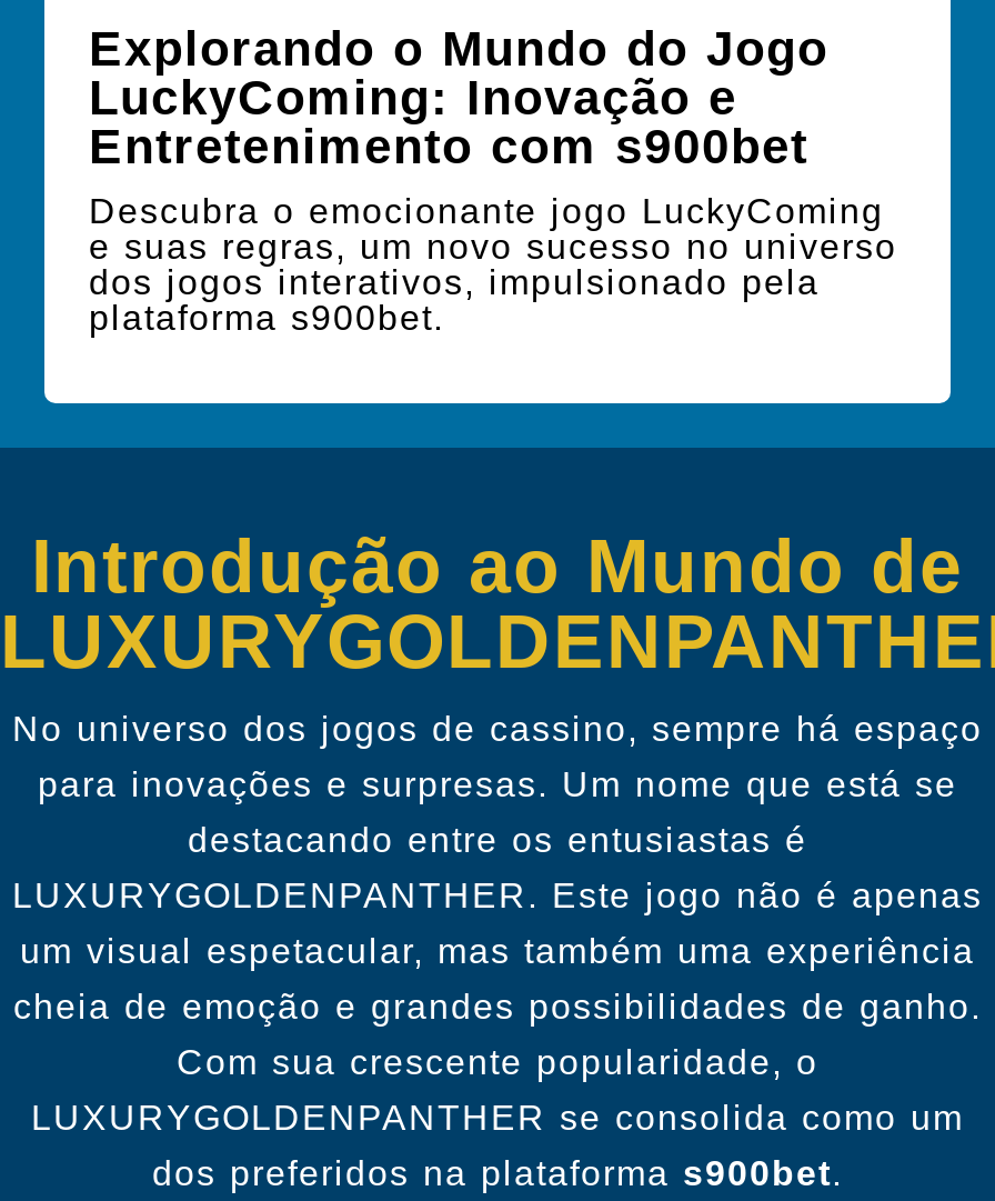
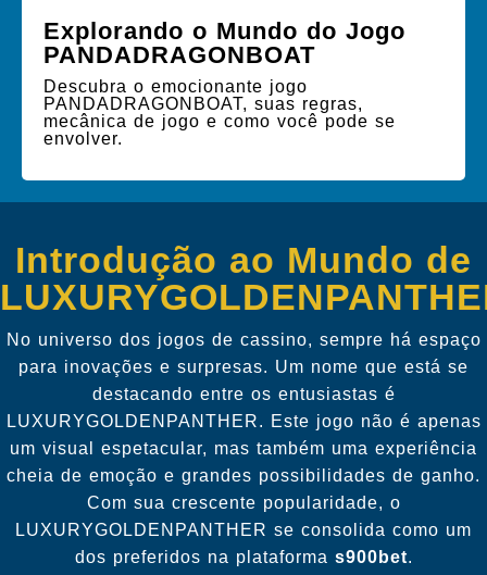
[89,69,897,336] LuckyComing: Inovação e | Entretenimento com s900bet | Descubra o emocionante jogo LuckyComing | e suas regras, um novo sucesso no universo | dos jogos interativos, impulsionado pela | plataforma s900bet. -> [43,41,396,147] PANDADRAGONBOAT | Descubra o emocionante jogo | PANDADRAGONBOAT, suas regras, | mecânica de jogo e como você pode se | envolver.

